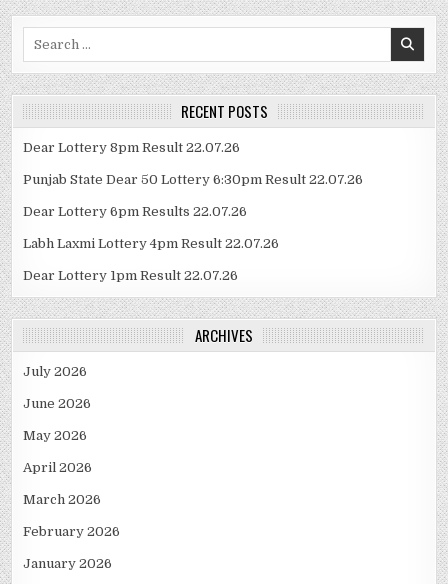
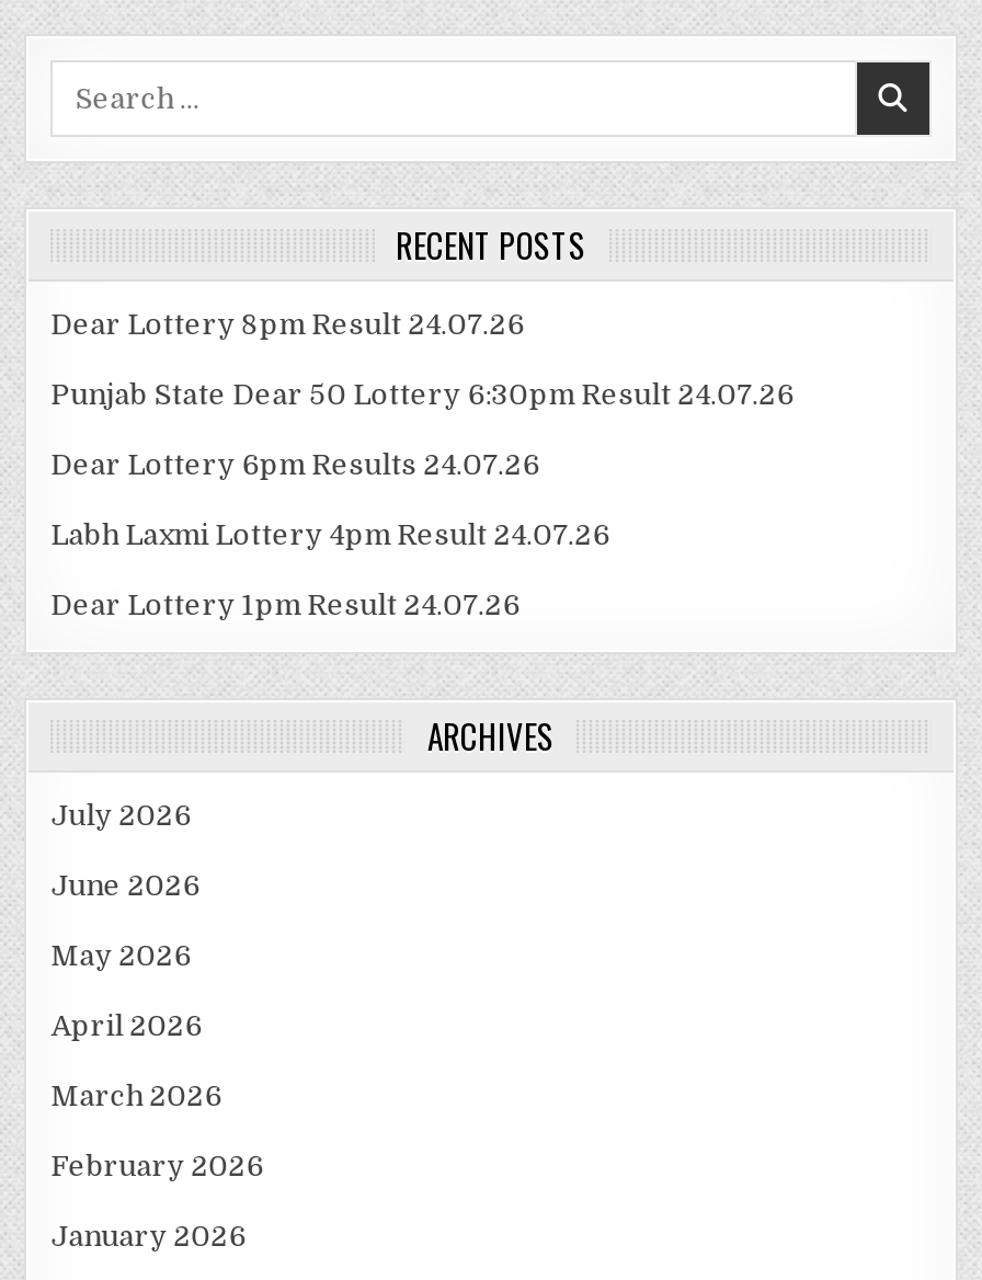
[23,140,240,155] Dear Lottery 8pm Result 22.07.26 -> [51,307,524,340] Dear Lottery 8pm Result 24.07.26
[23,172,363,187] Punjab State Dear 50 Lottery 6:30pm Result 22.07.26 -> [51,377,794,410] Punjab State Dear 50 Lottery 6:30pm Result 24.07.26
[23,204,247,219] Dear Lottery 6pm Results 22.07.26 -> [51,447,540,480] Dear Lottery 6pm Results 24.07.26
[23,236,279,251] Labh Laxmi Lottery 4pm Result 22.07.26 -> [51,517,610,550] Labh Laxmi Lottery 4pm Result 24.07.26
[23,268,238,283] Dear Lottery 1pm Result 22.07.26 -> [51,587,520,620] Dear Lottery 1pm Result 24.07.26

